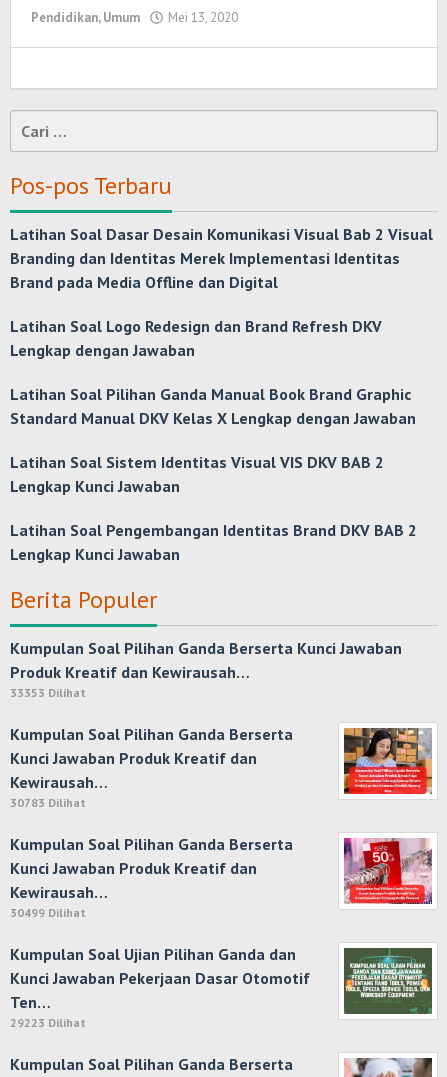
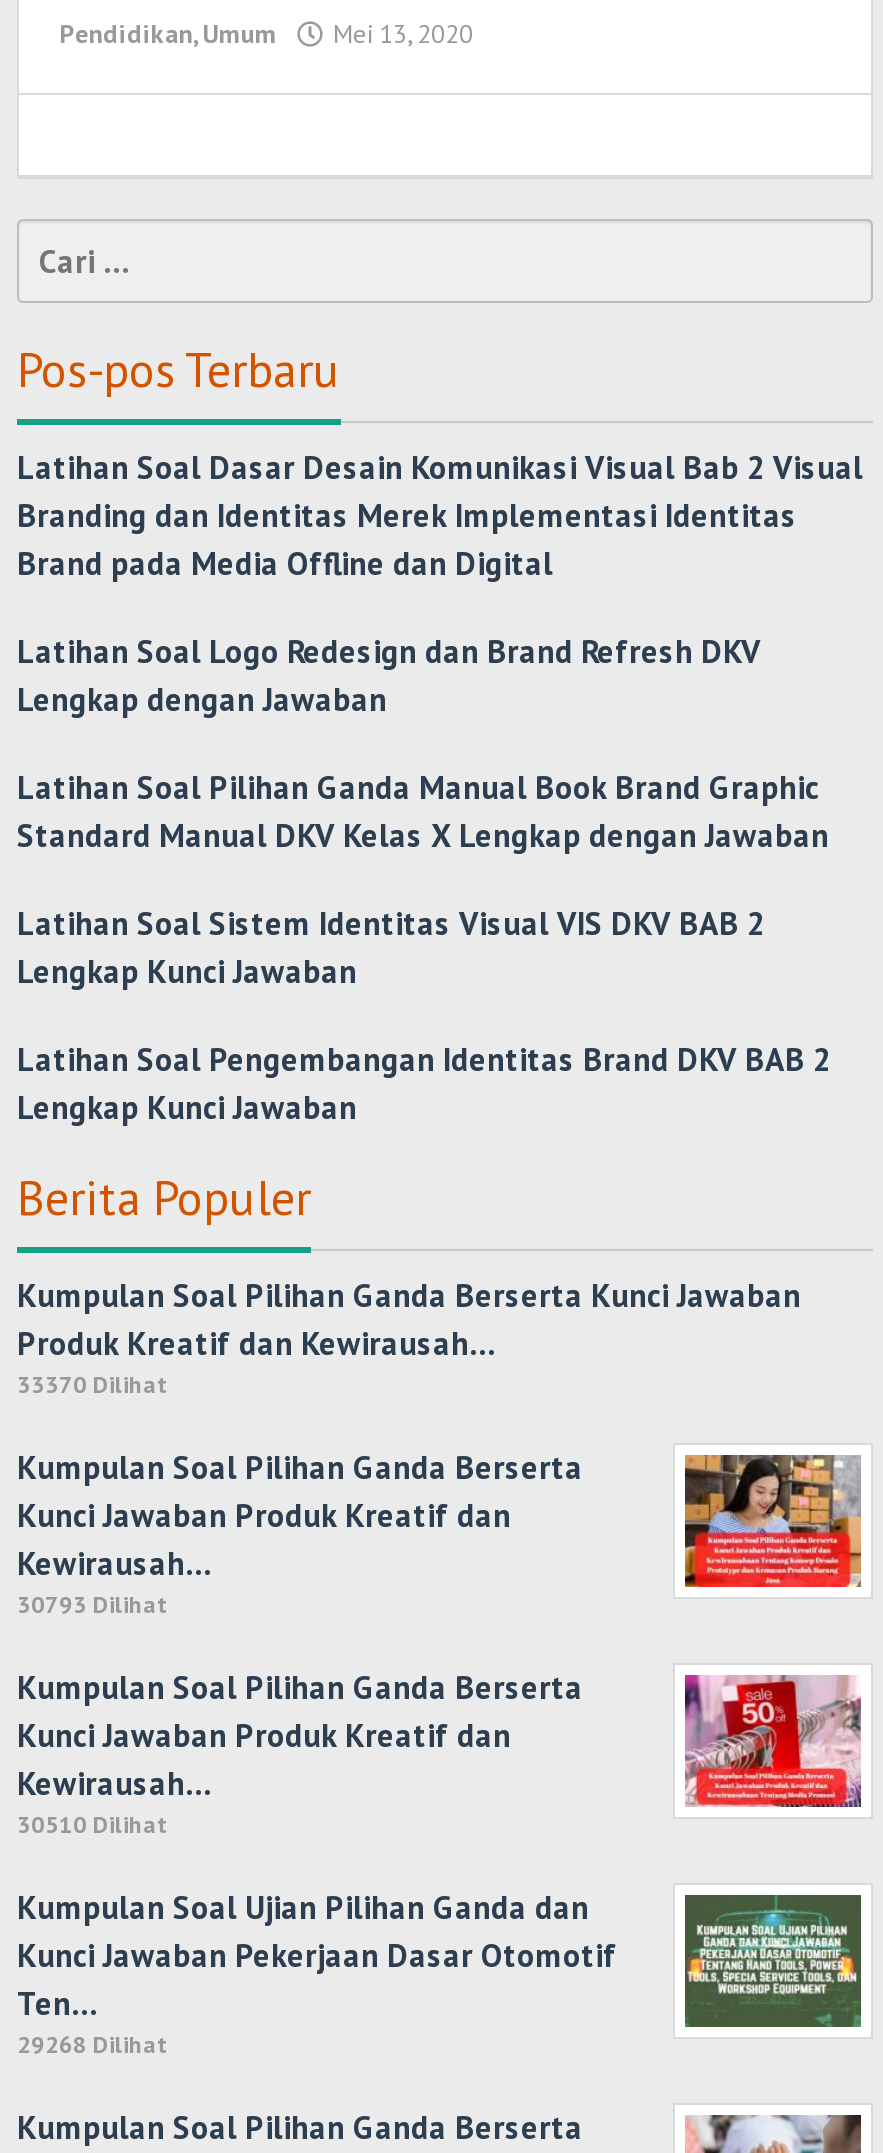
[10,685,86,700] 33353 Dilihat -> [17,1369,169,1399] 33370 Dilihat
[10,795,86,810] 30783 Dilihat -> [17,1589,169,1619] 30793 Dilihat
[10,905,86,920] 30499 Dilihat -> [17,1809,169,1839] 30510 Dilihat
[10,1015,86,1030] 29223 Dilihat -> [17,2029,169,2059] 29268 Dilihat

